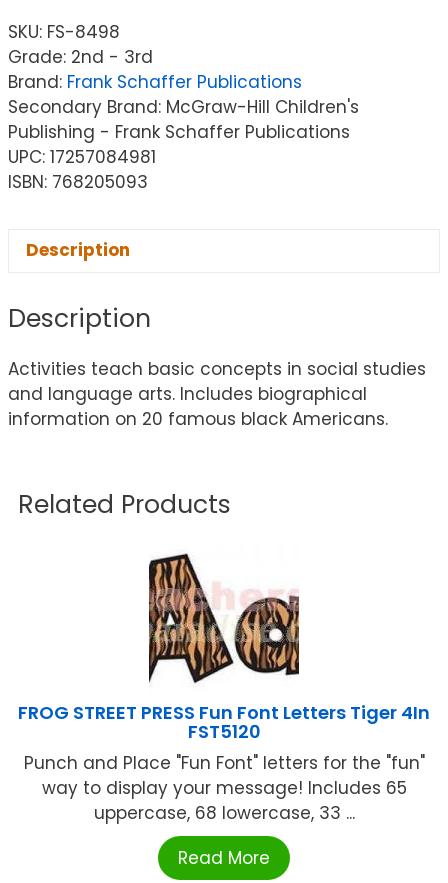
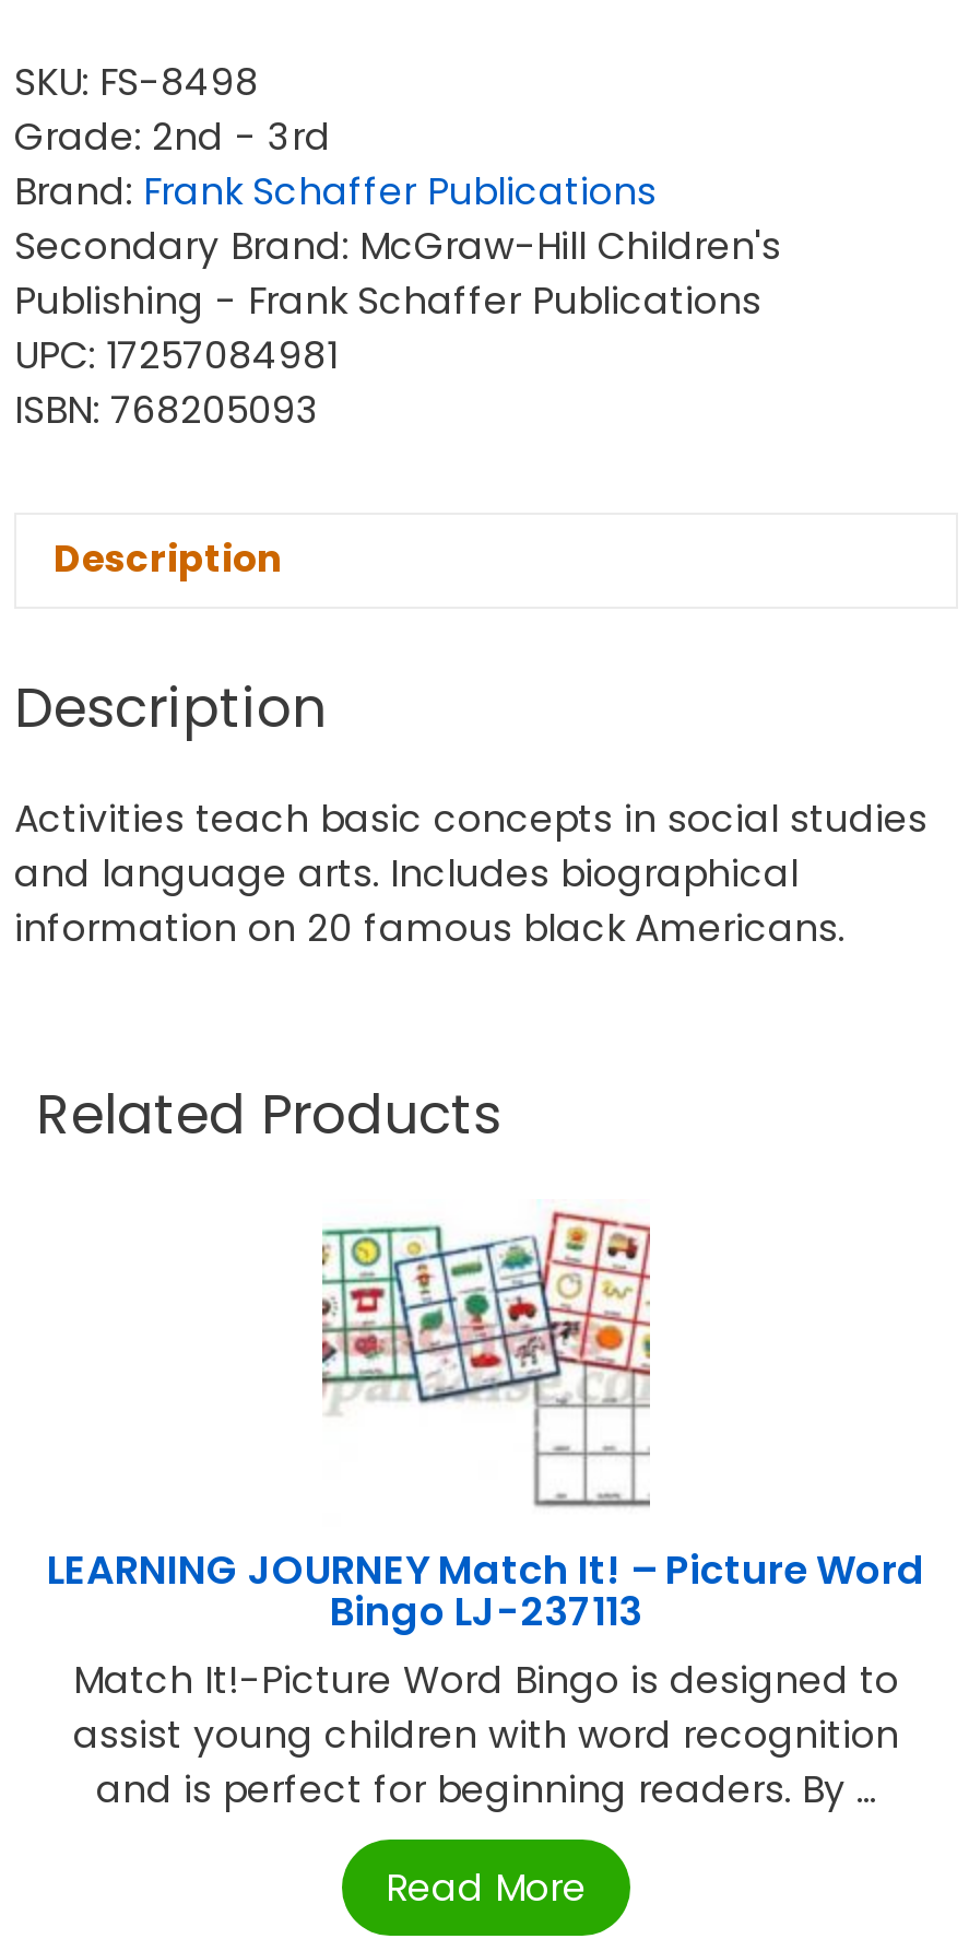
[18,549,430,825] [image] | FROG STREET PRESS Fun Font Letters Tiger 4In | FST5120 | Punch and Place "Fun Font" letters for the "fun" | way to display your message! Includes 65 | uppercase, 68 lowercase, 33 ... -> [47,1208,925,1816] [image] | LEARNING JOURNEY Match It! – Picture Word | Bingo LJ-237113 | Match It!-Picture Word Bingo is designed to | assist young children with word recognition | and is perfect for beginning readers. By ...

